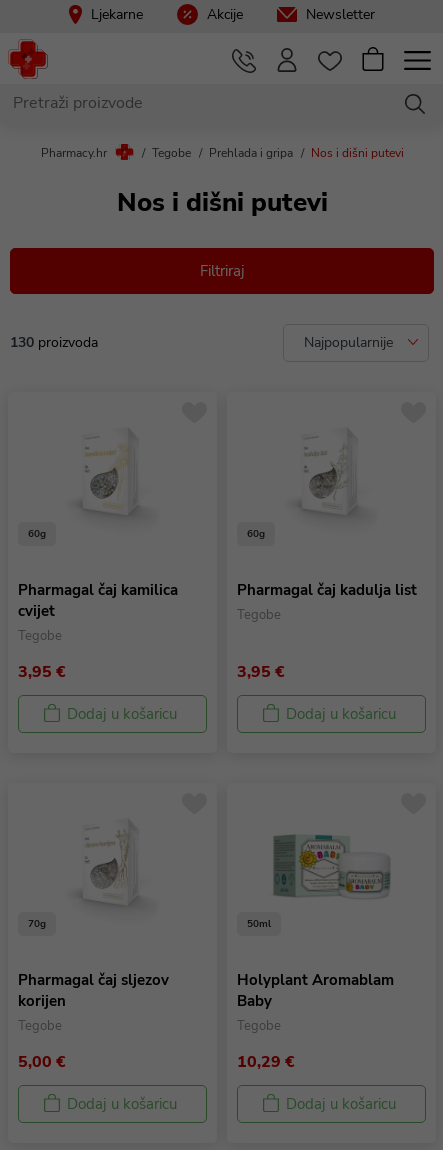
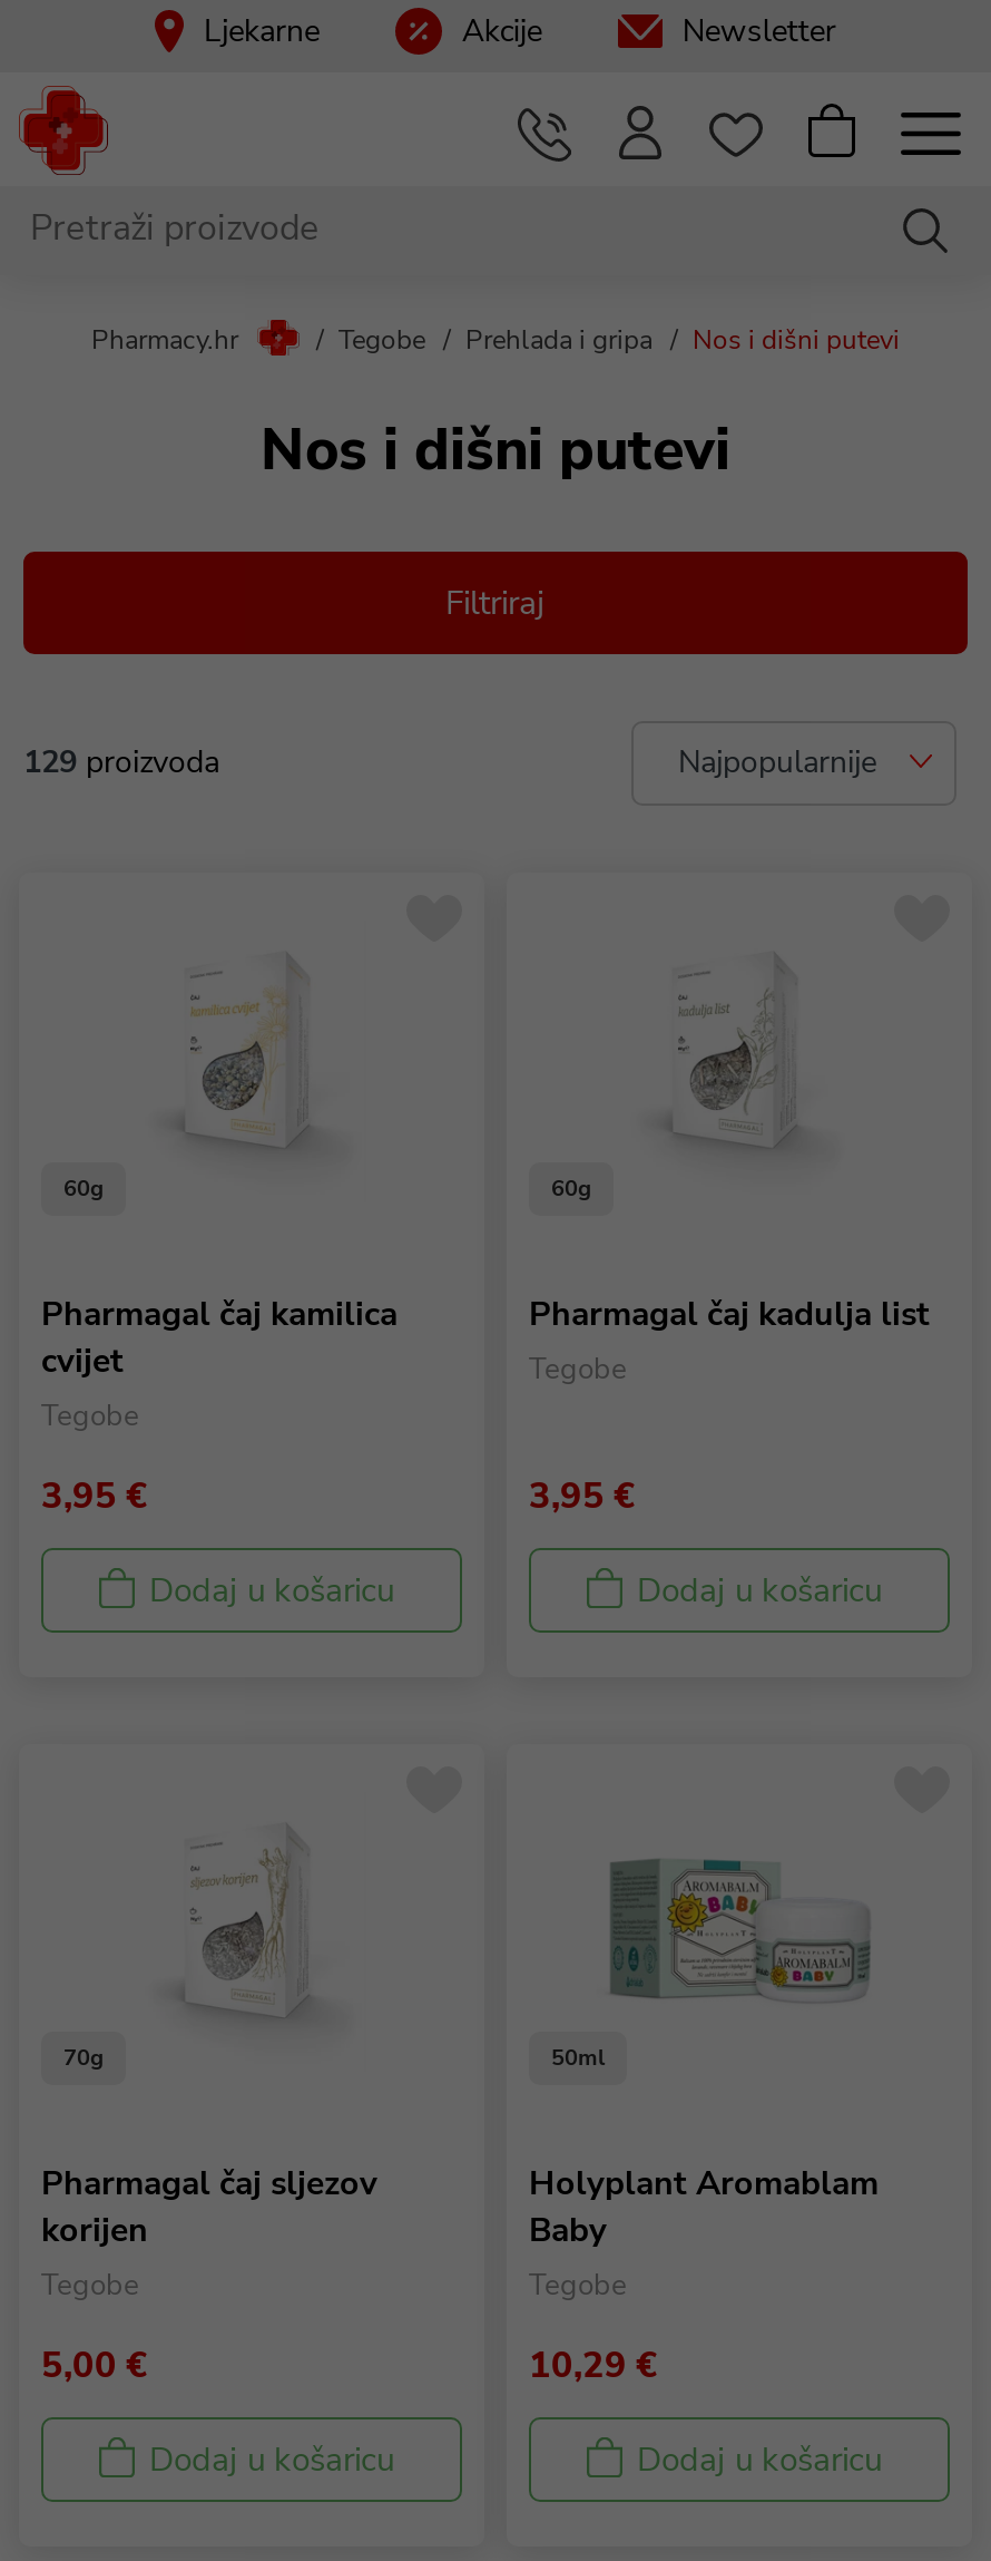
[10,333,98,352] 130 proizvoda -> [23,741,219,783] 129 proizvoda

